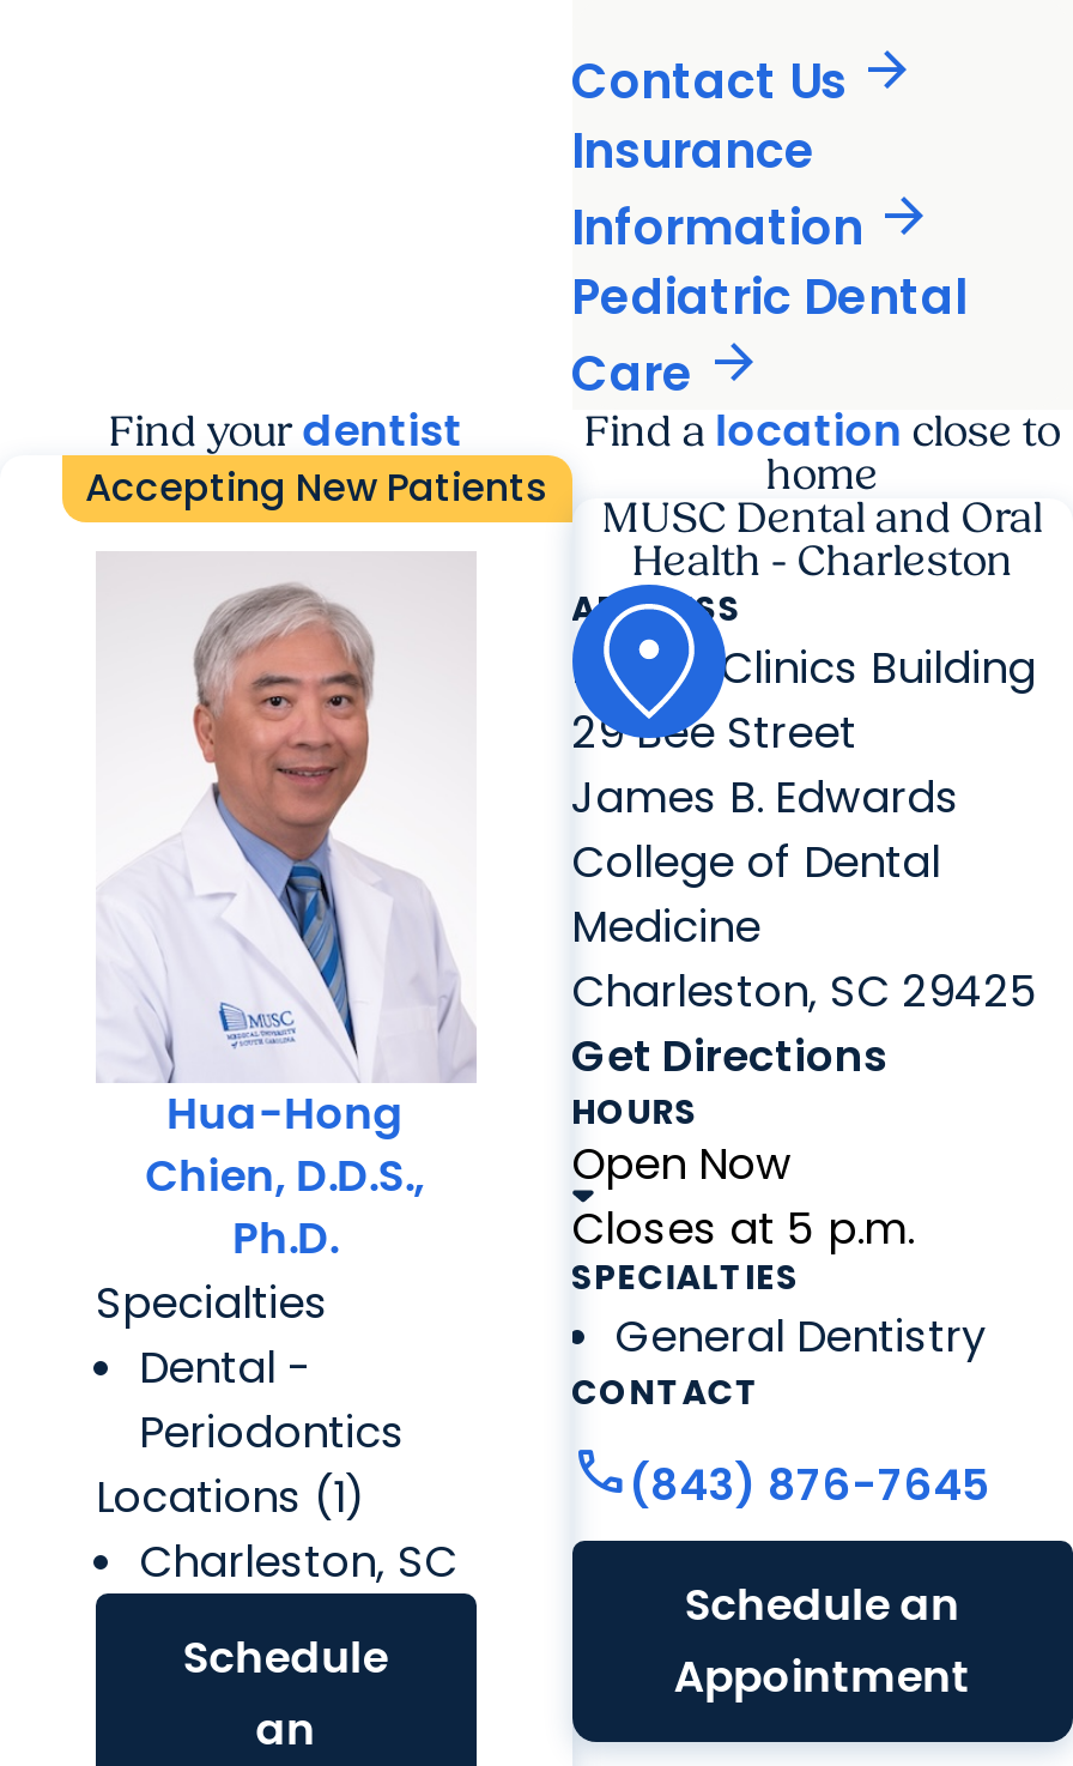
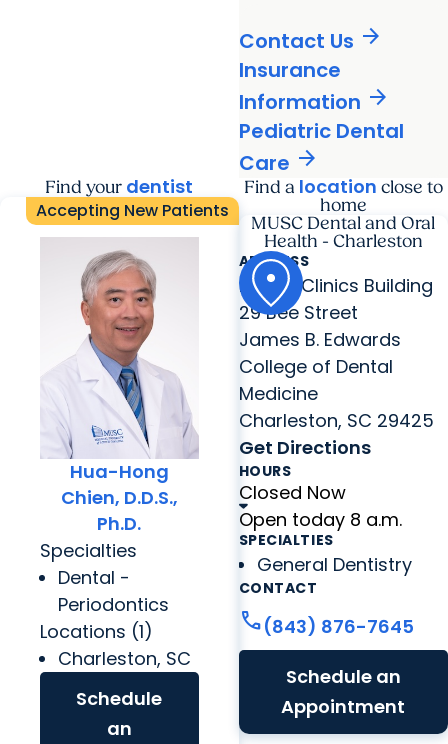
[571,1133,914,1258] Open Now | Closes at 5 p.m. -> [238,480,401,532] Closed Now | Open today 8 a.m.

